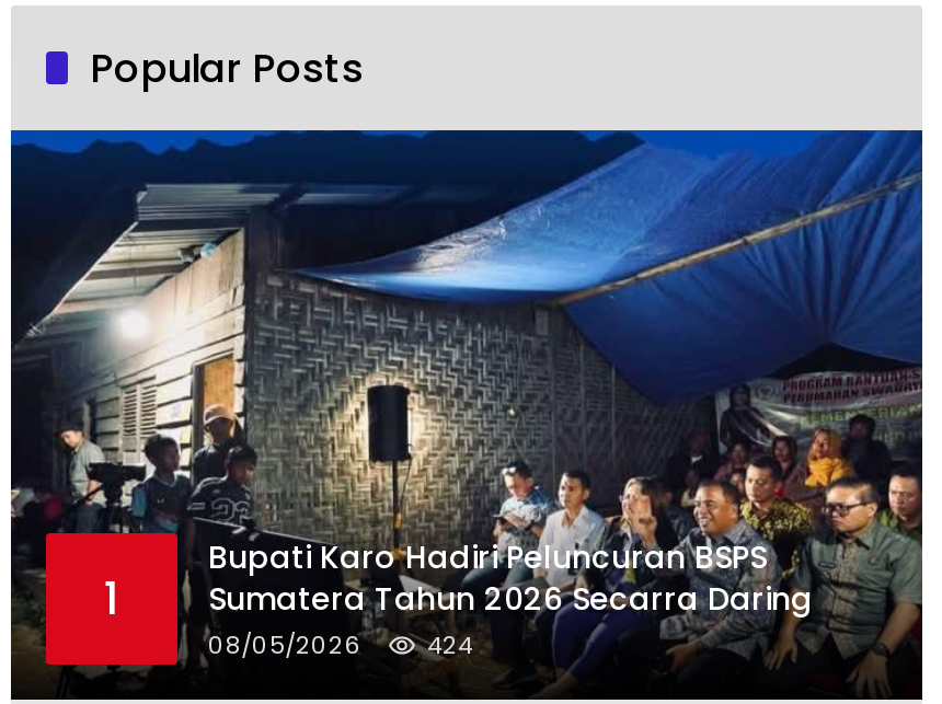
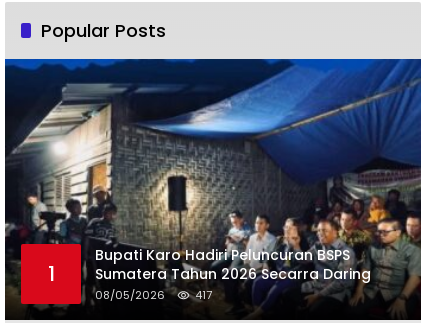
[208,628,473,663] 08/05/2026 424 -> [95,287,212,303] 08/05/2026 417

